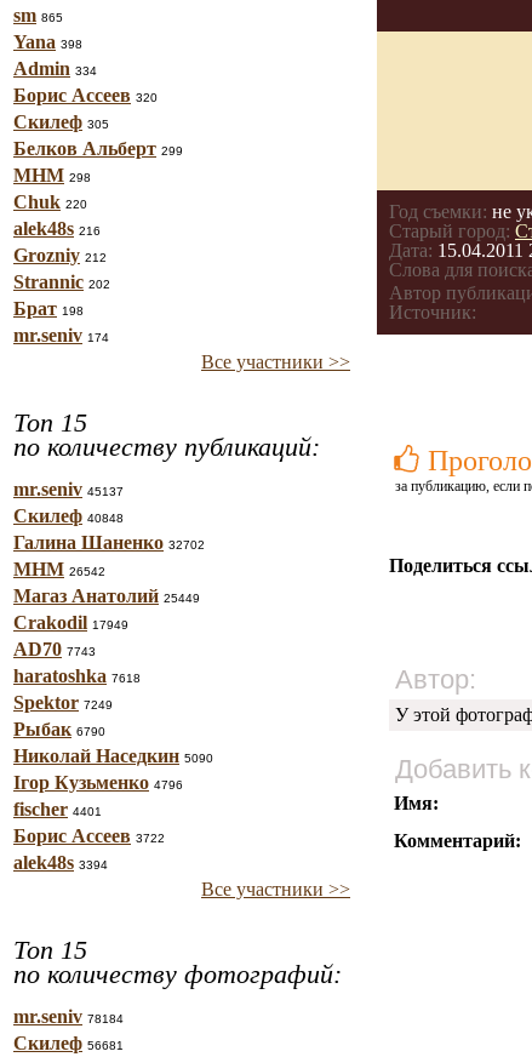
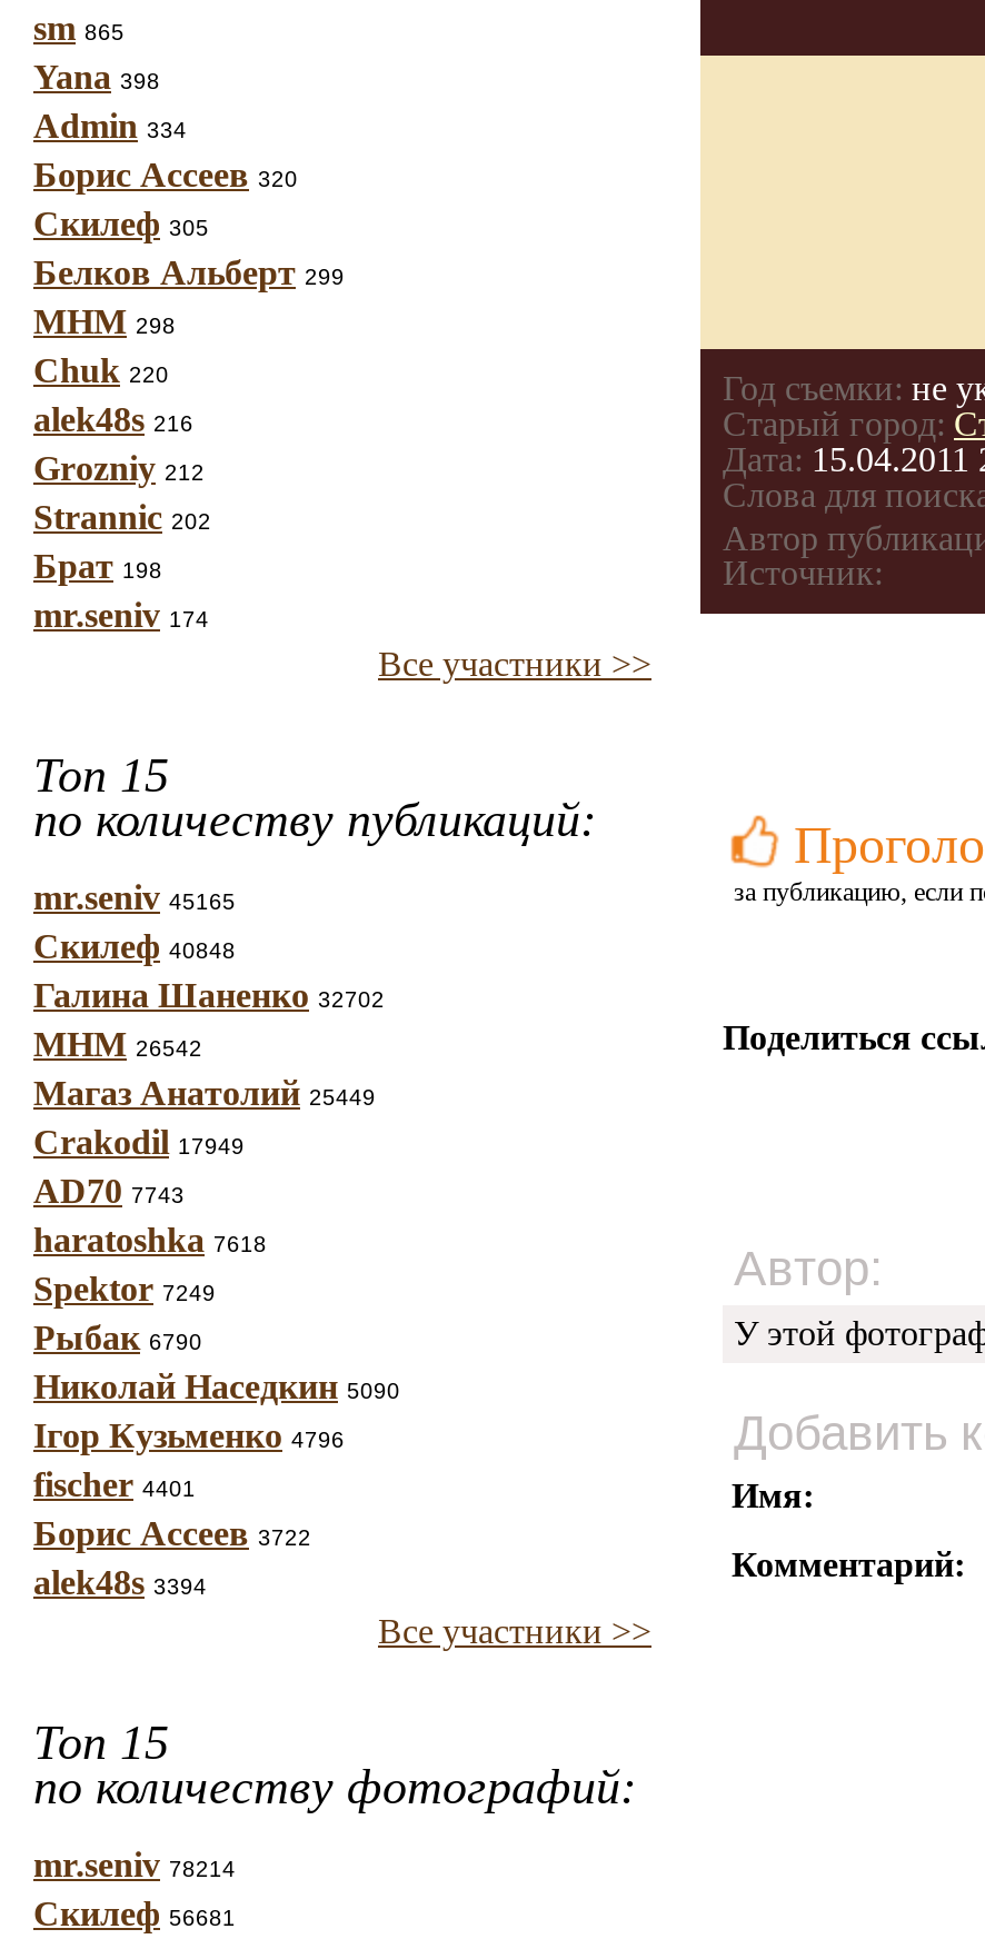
[13,479,124,499] mr.seniv 45137 -> [33,878,236,916] mr.seniv 45165
[13,1006,124,1027] mr.seniv 78184 -> [33,1846,236,1883] mr.seniv 78214

